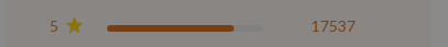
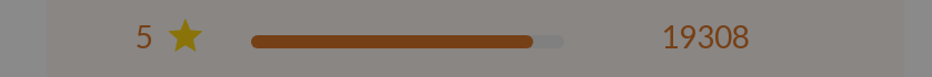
[311,16,355,35] 17537 -> [661,17,750,54] 19308

